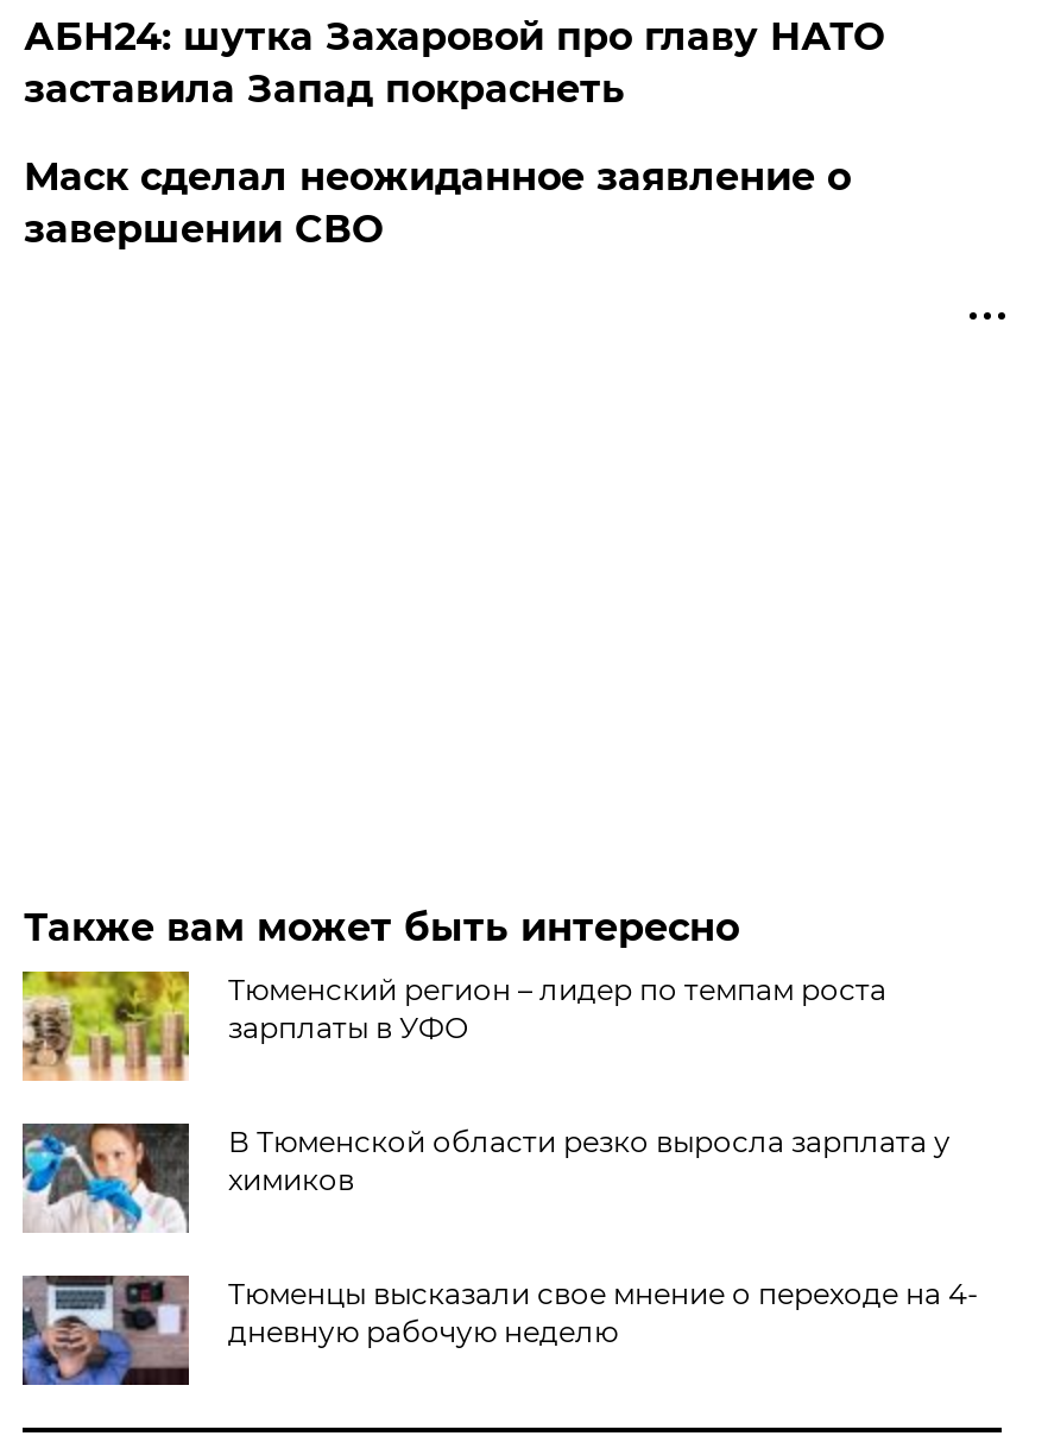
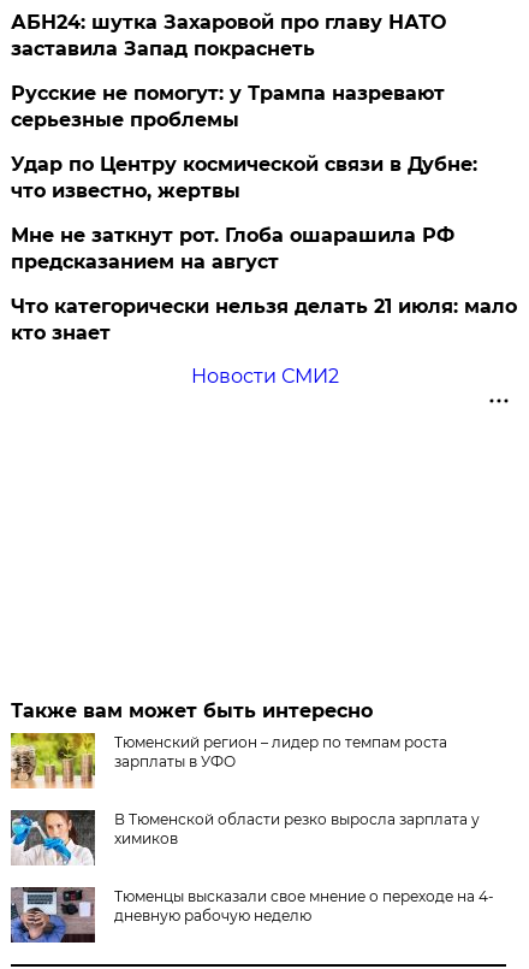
[24,154,851,252] Маск сделал неожиданное заявление о | завершении СВО -> [11,82,517,387] Русские не помогут: у Трампа назревают | серьезные проблемы | Удар по Центру космической связи в Дубне: | что известно, жертвы | Мне не заткнут рот. Глоба ошарашила РФ | предсказанием на август | Что категорически нельзя делать 21 июля: мало | кто знает | Новости СМИ2

